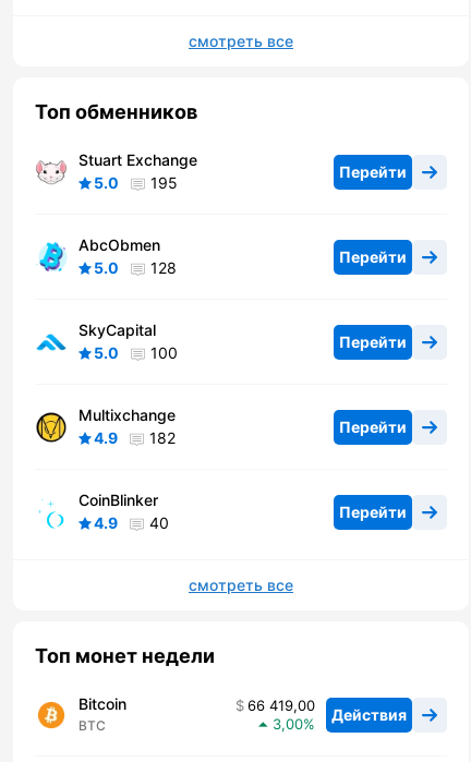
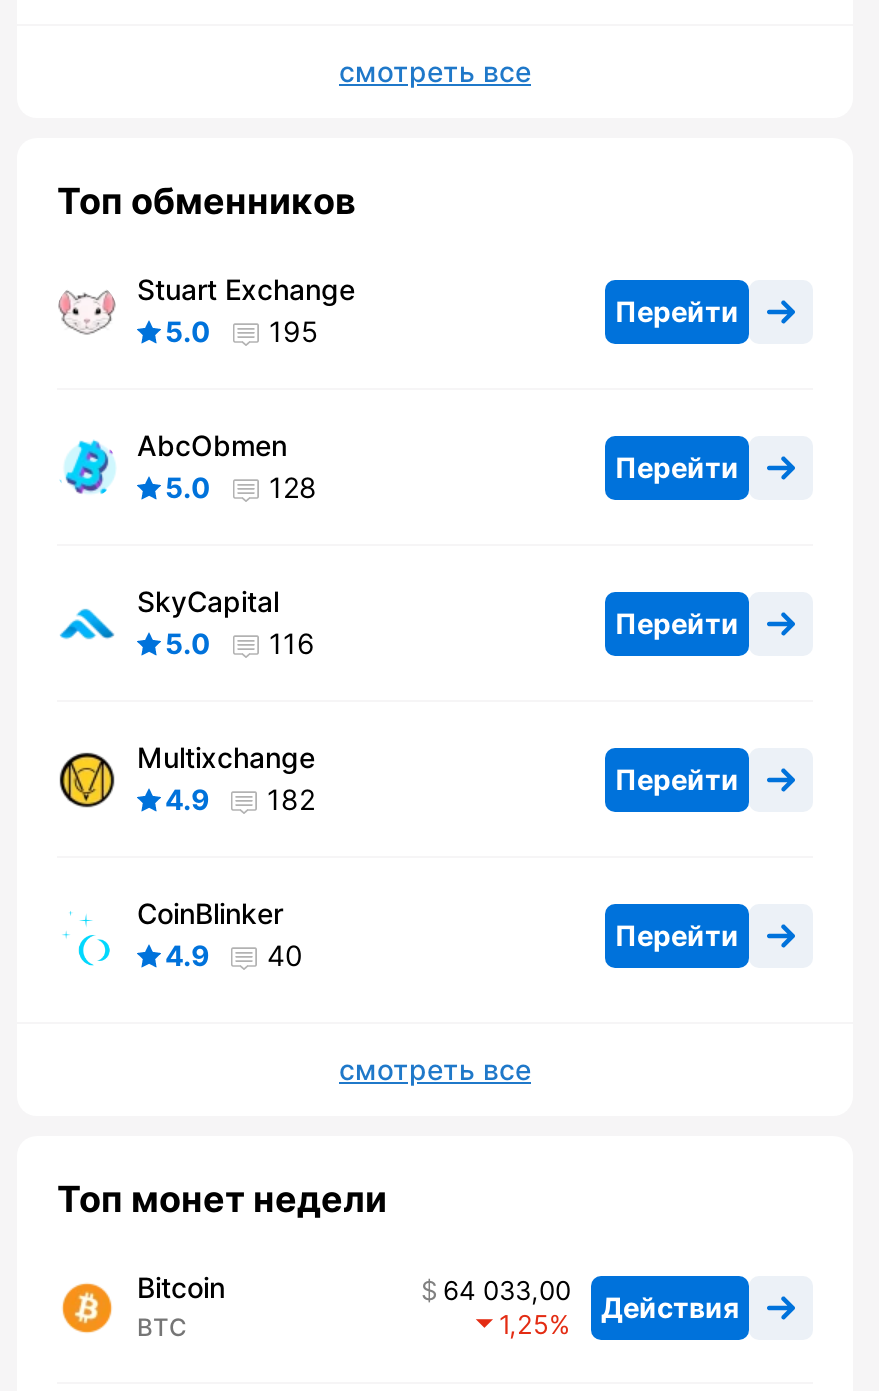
[94,344,178,362] 5.0 100 -> [165,627,315,661] 5.0 116
[247,697,407,724] 66 419,00 Действия -> [443,1275,739,1324] 64 033,00 Действия
[273,716,303,733] 3,00 -> [499,1309,549,1341] 1,25

